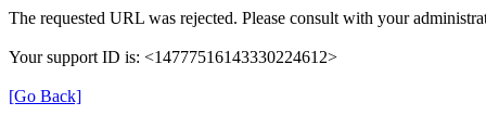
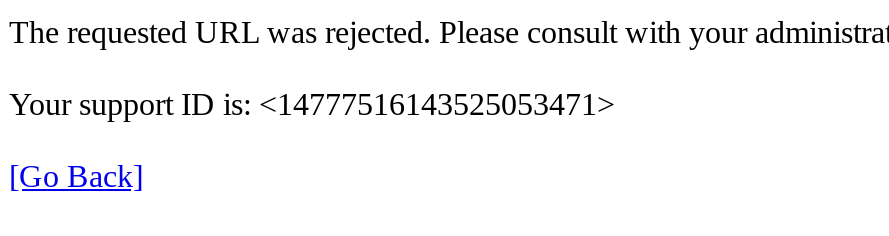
[9,48,337,66] Your support ID is: <14777516143330224612> -> [9,87,615,121] Your support ID is: <14777516143525053471>

